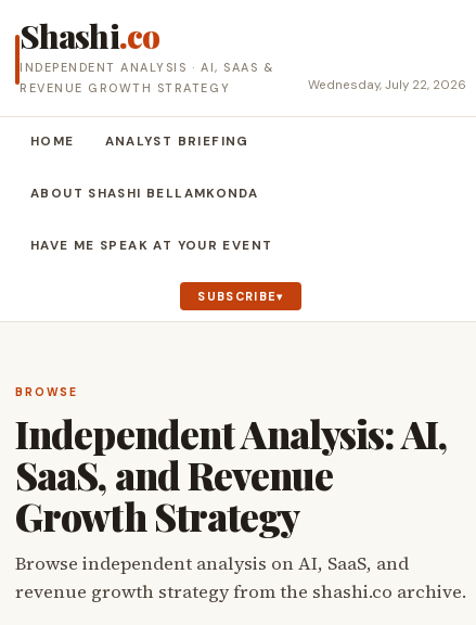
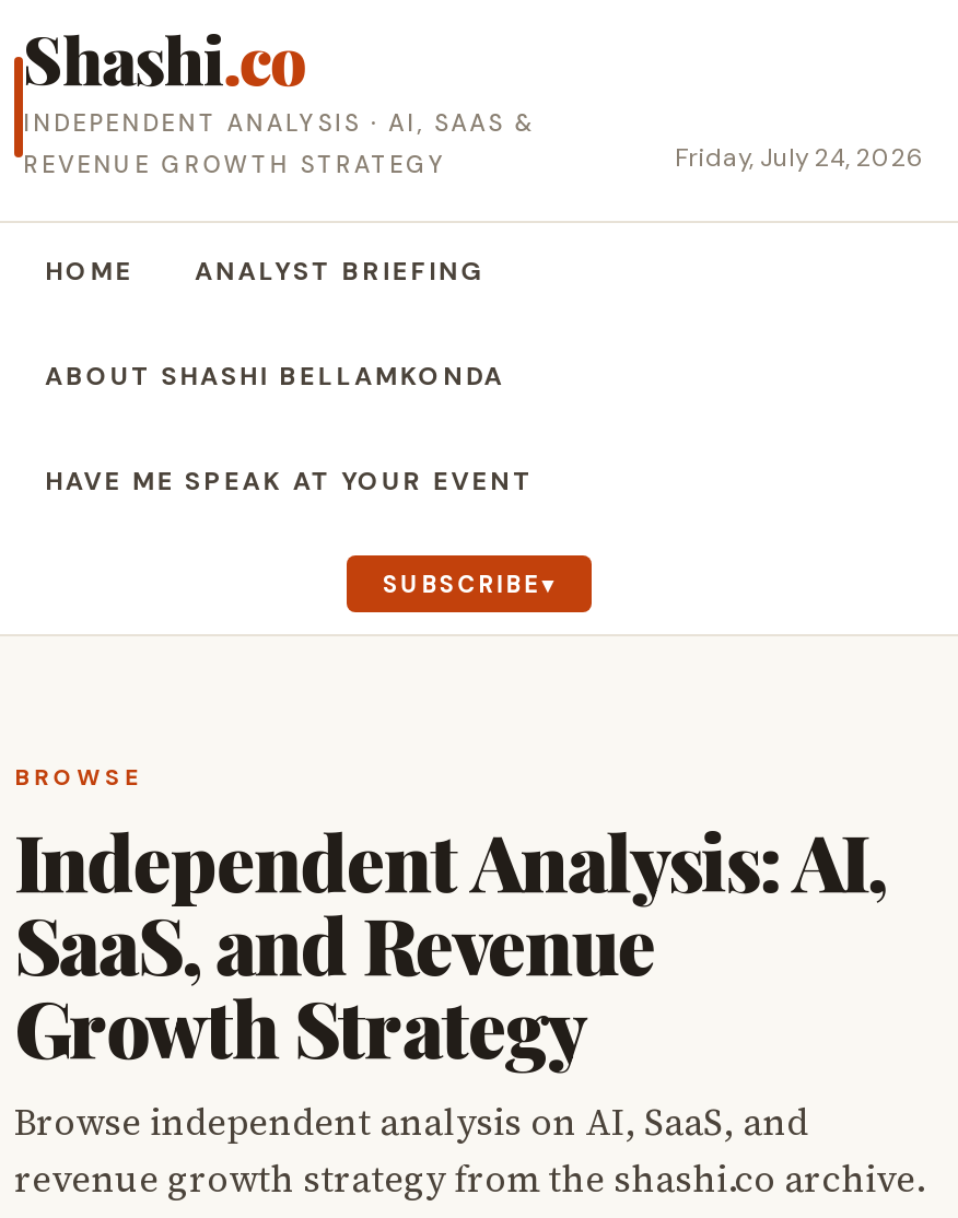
[308,77,466,93] Wednesday, July 22, 2026 -> [675,142,924,175] Friday, July 24, 2026

